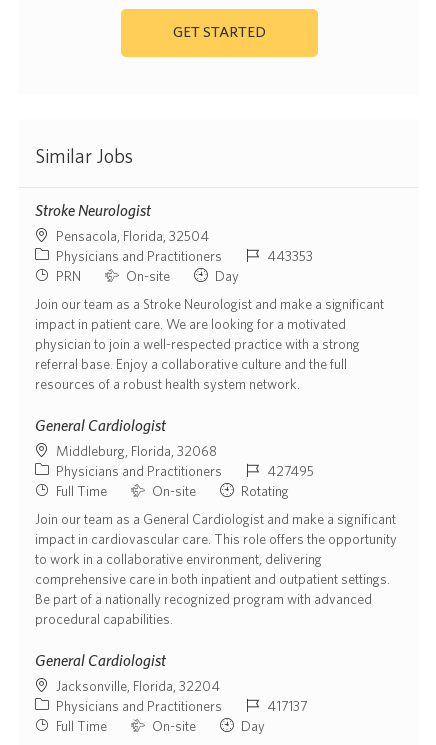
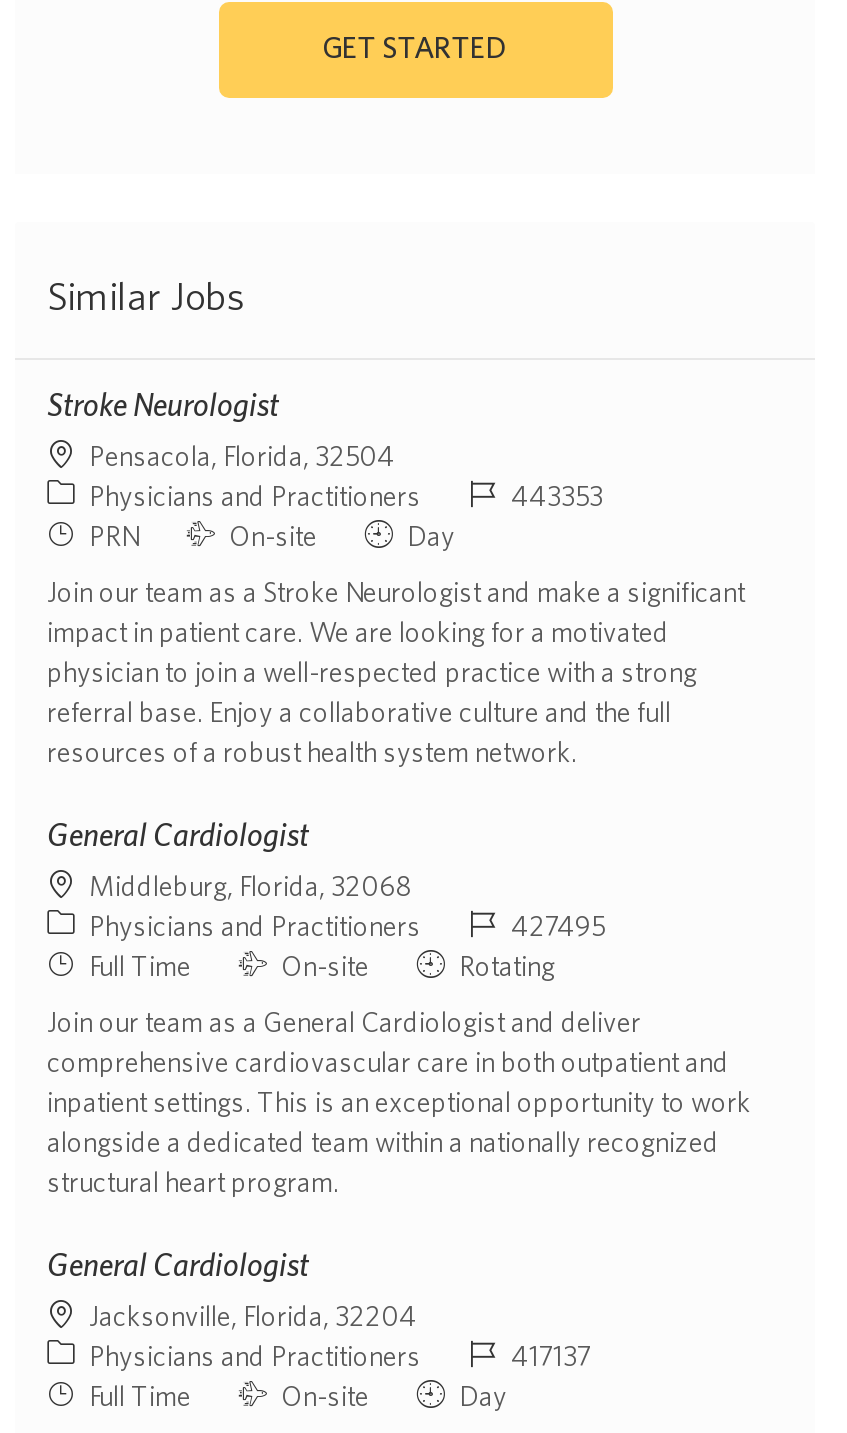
[35,512,397,626] Join our team as a General Cardiologist and make a significant | impact in cardiovascular care. This role offers the opportunity | to work in a collaborative environment, delivering | comprehensive care in both inpatient and outpatient settings. | Be part of a nationally recognized program with advanced | procedural capabilities. -> [47,1009,751,1197] Join our team as a General Cardiologist and deliver | comprehensive cardiovascular care in both outpatient and | inpatient settings. This is an exceptional opportunity to work | alongside a dedicated team within a nationally recognized | structural heart program.

